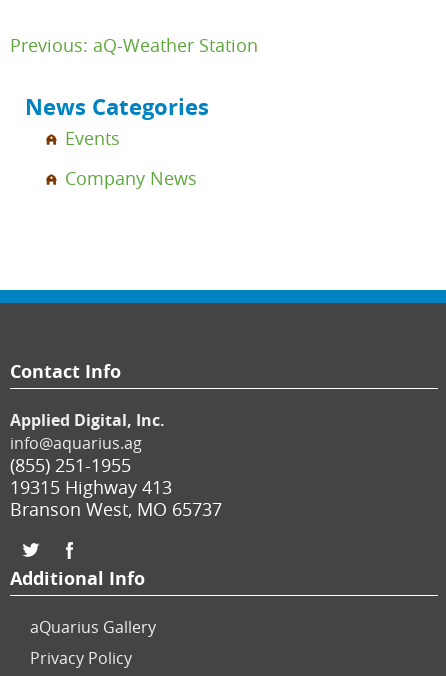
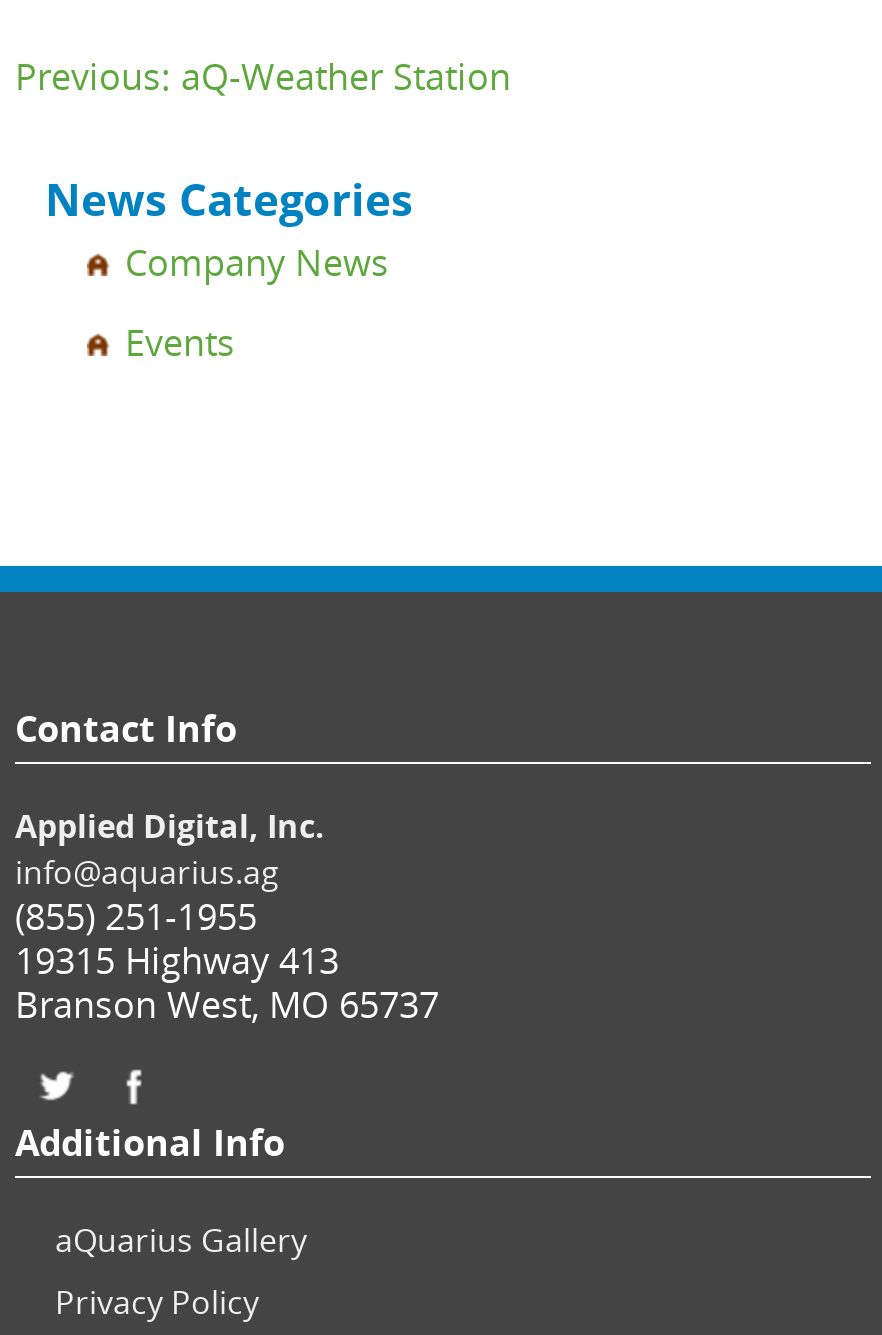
moved [65,126,120,150] -> [125,318,235,366]: Events
moved [65,166,197,190] -> [125,238,389,286]: Company News

